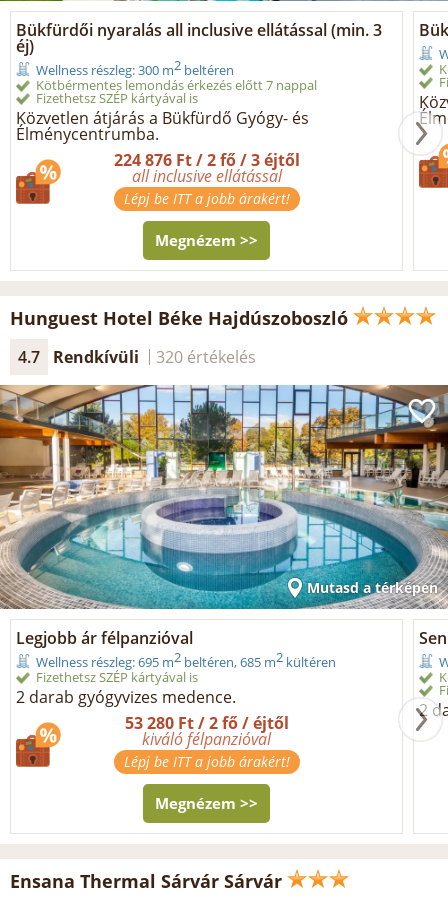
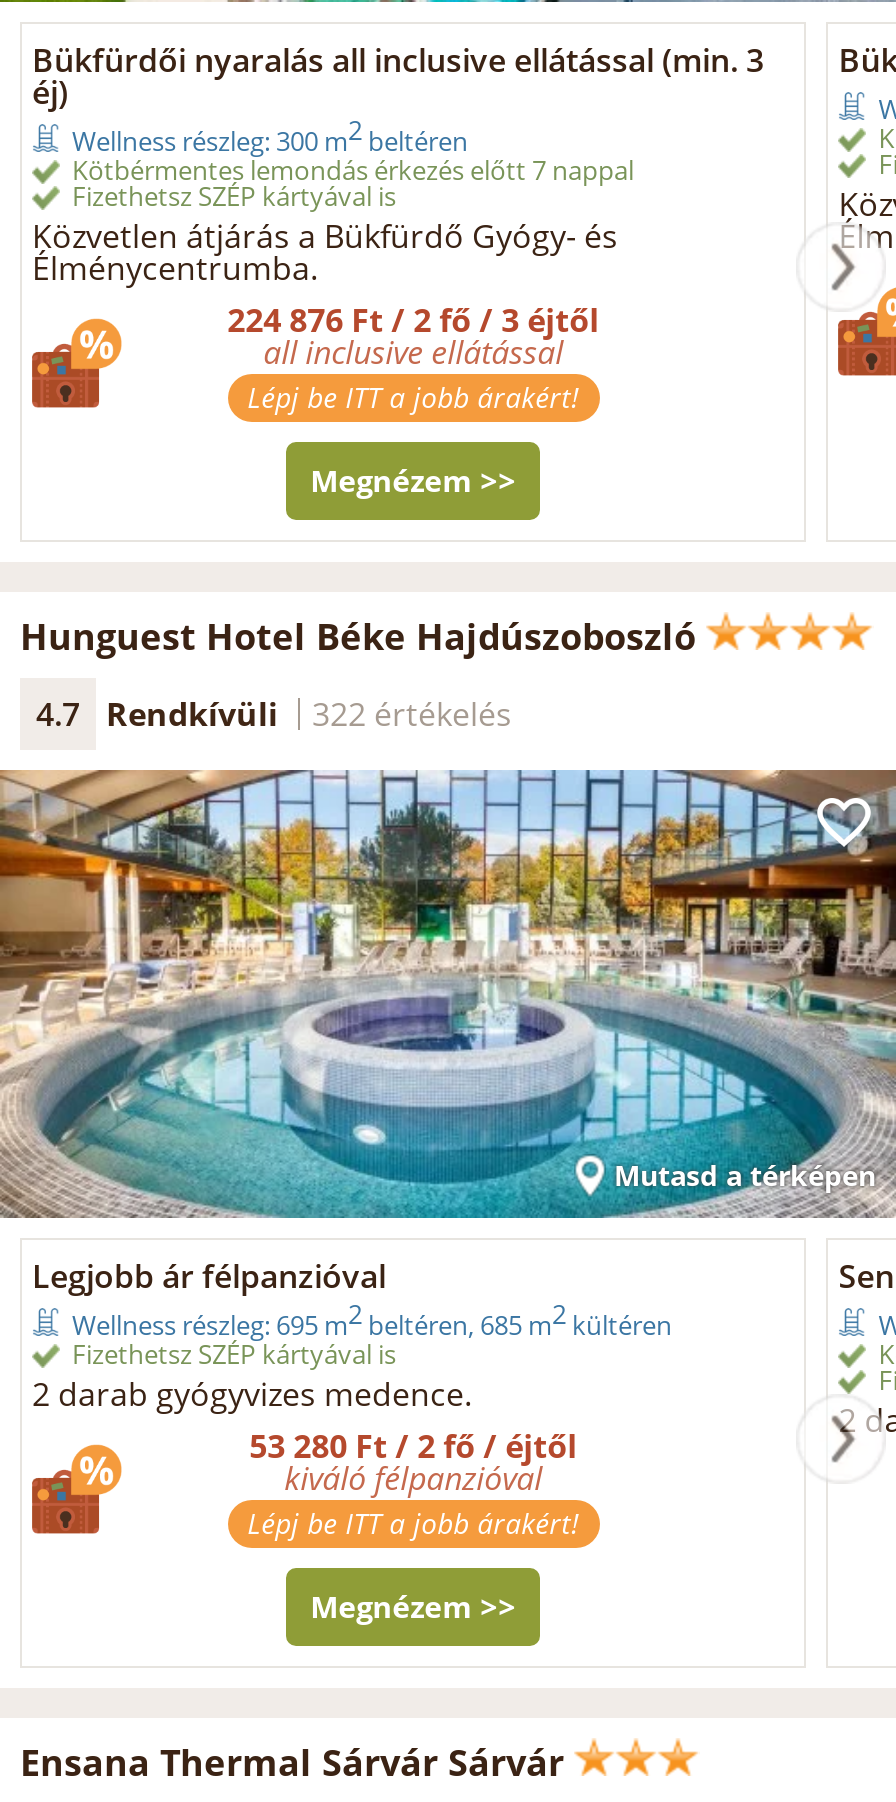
[18,346,256,368] 4.7 Rendkívüli 320 értékelés -> [36,692,512,736] 4.7 Rendkívüli 322 értékelés

